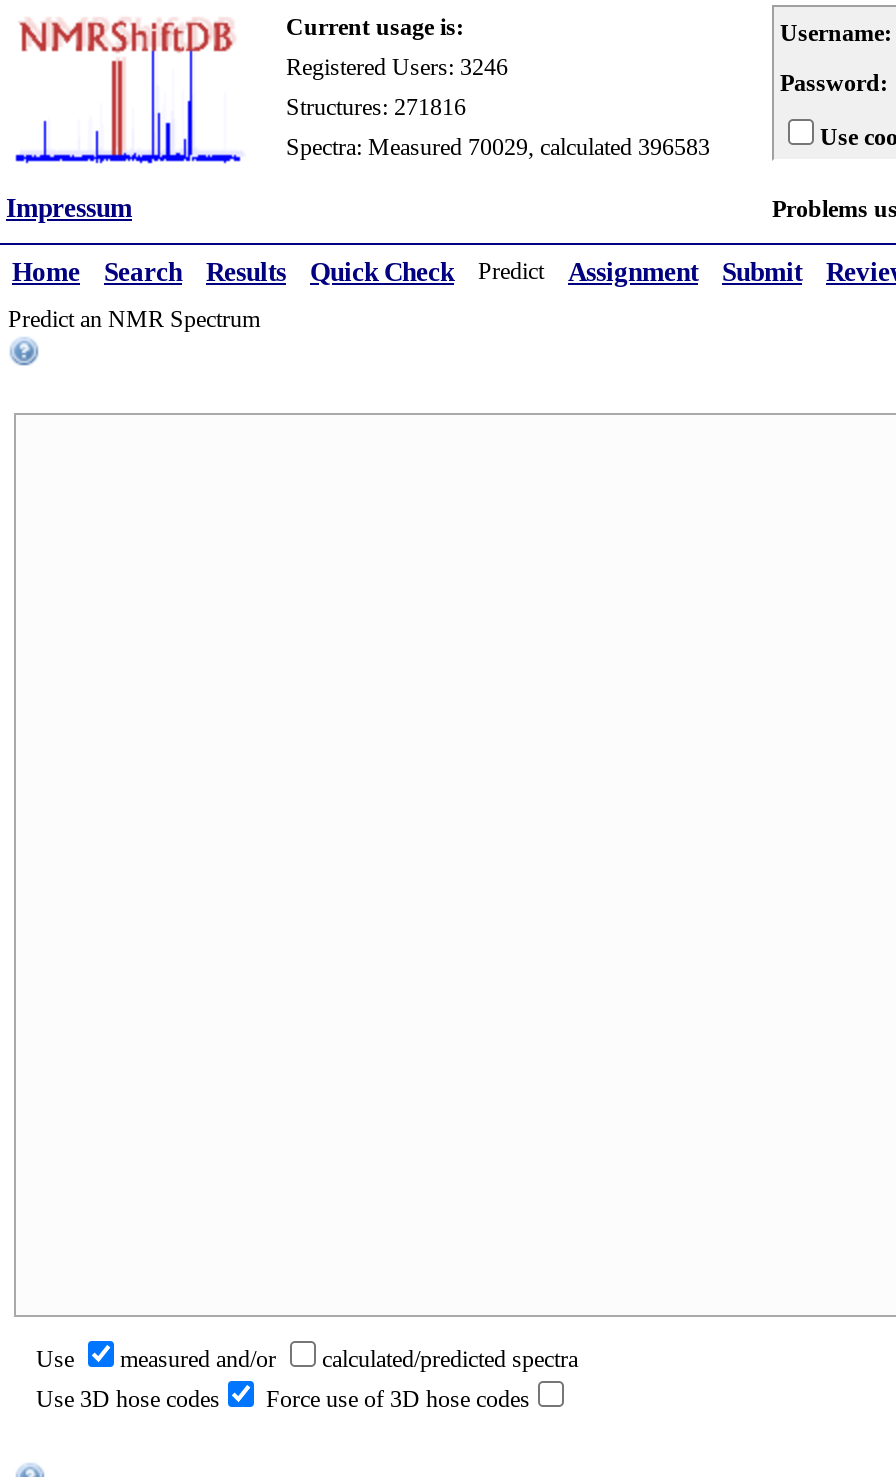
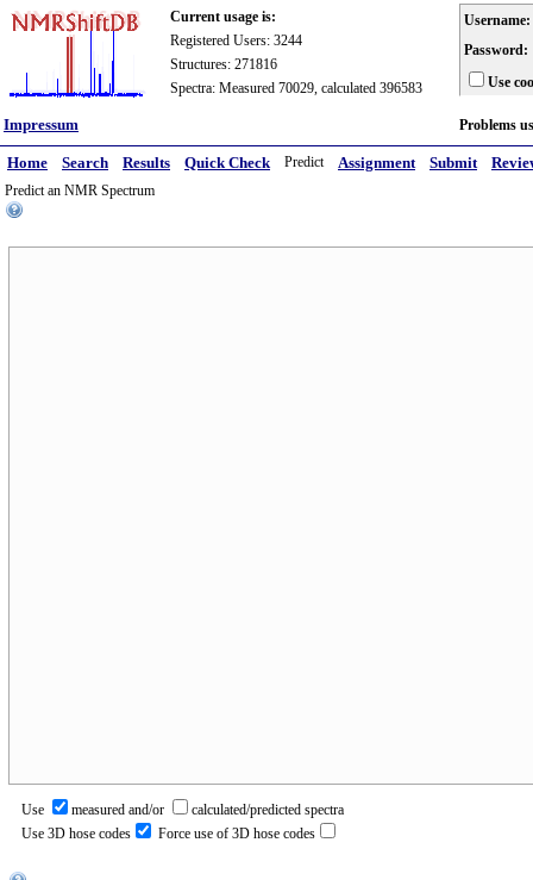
[286,53,508,81] Registered Users: 3246 -> [170,32,302,49] Registered Users: 3244

